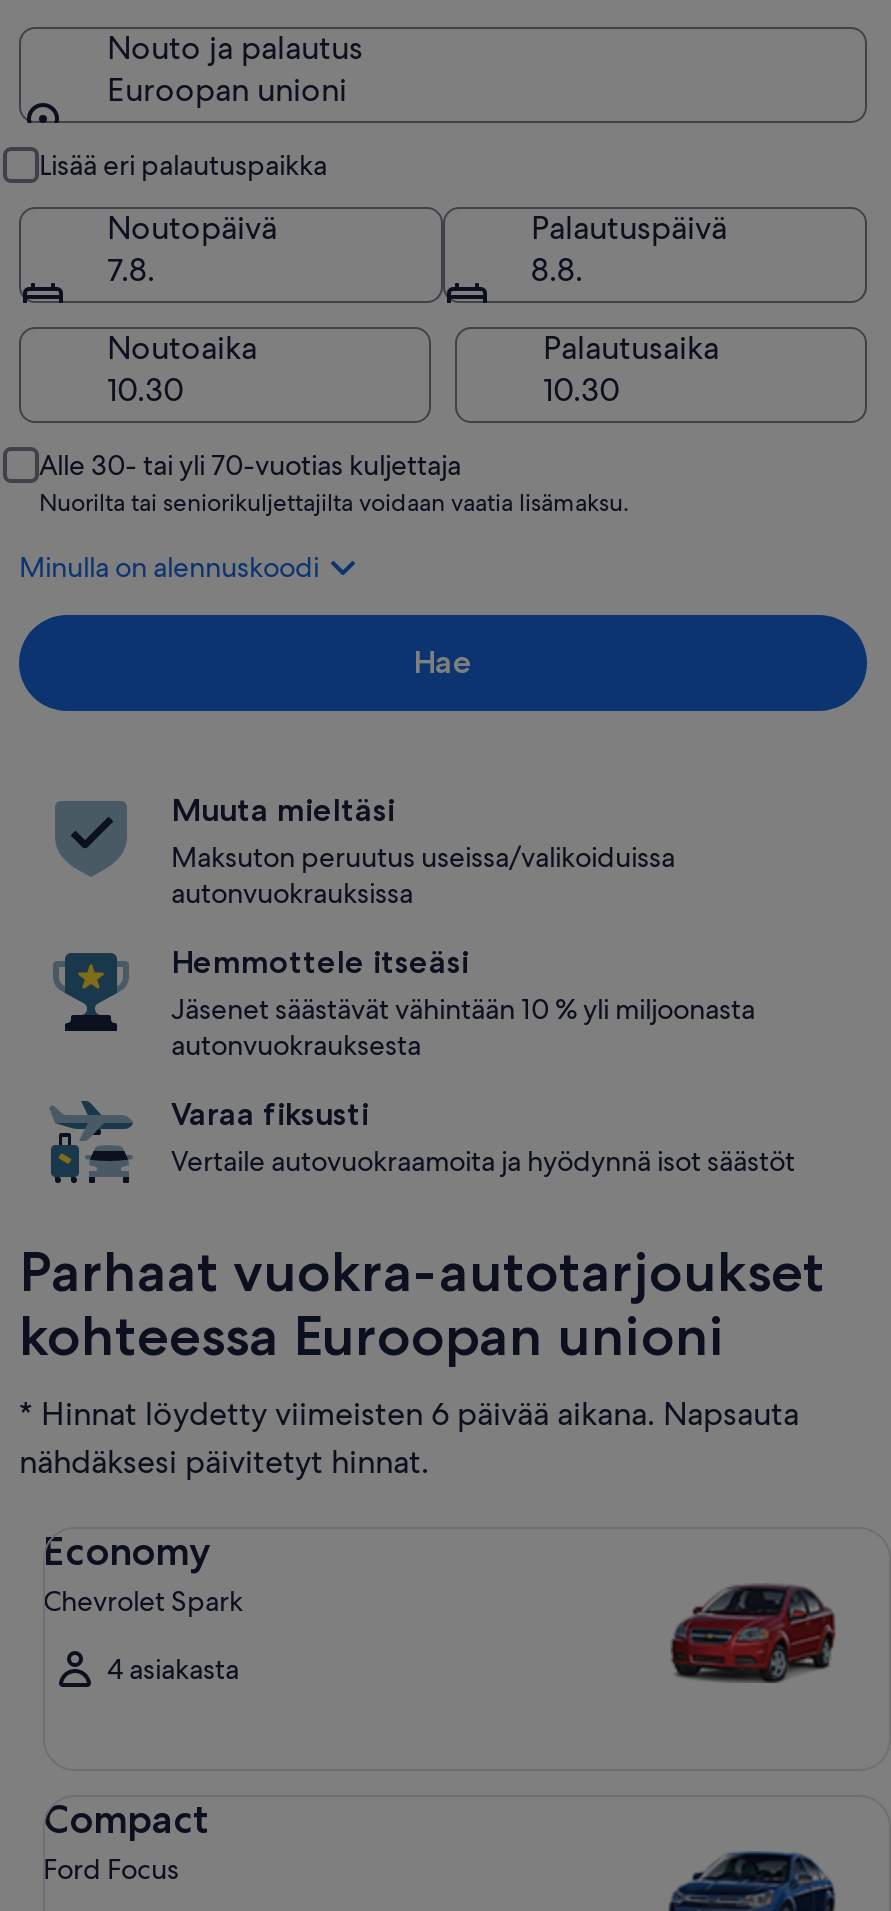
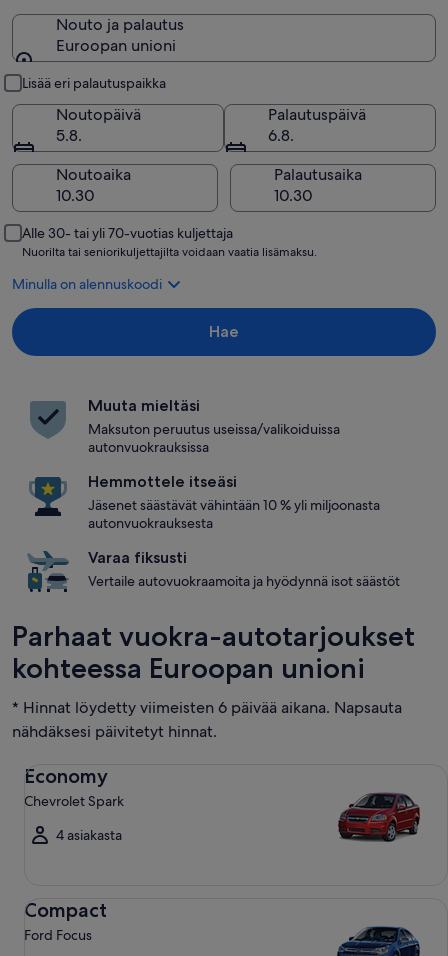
[107,249,155,291] 7.8. -> [56,125,82,146] 5.8.
[531,249,583,291] 8.8. -> [268,125,294,146] 6.8.

